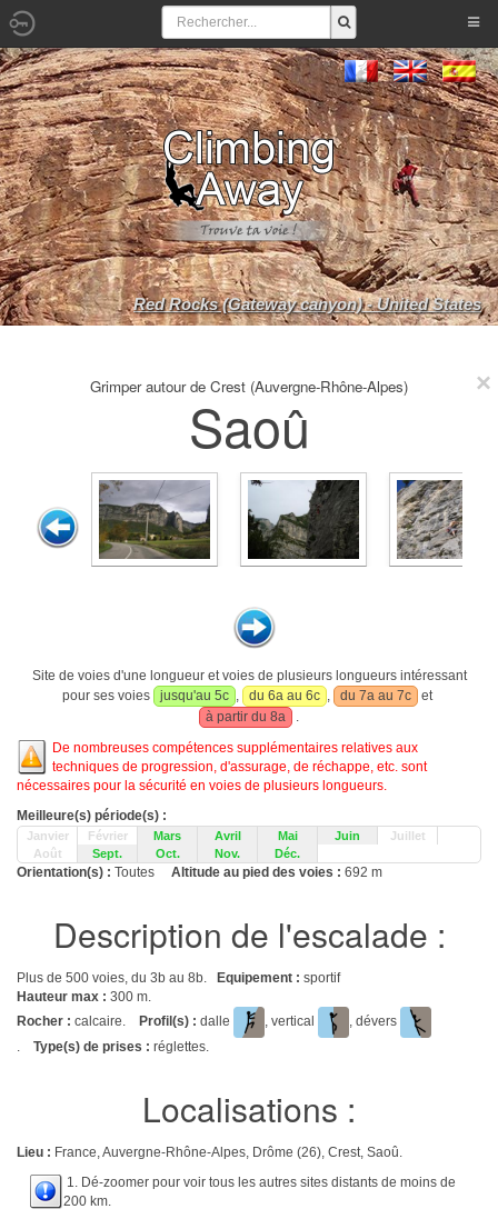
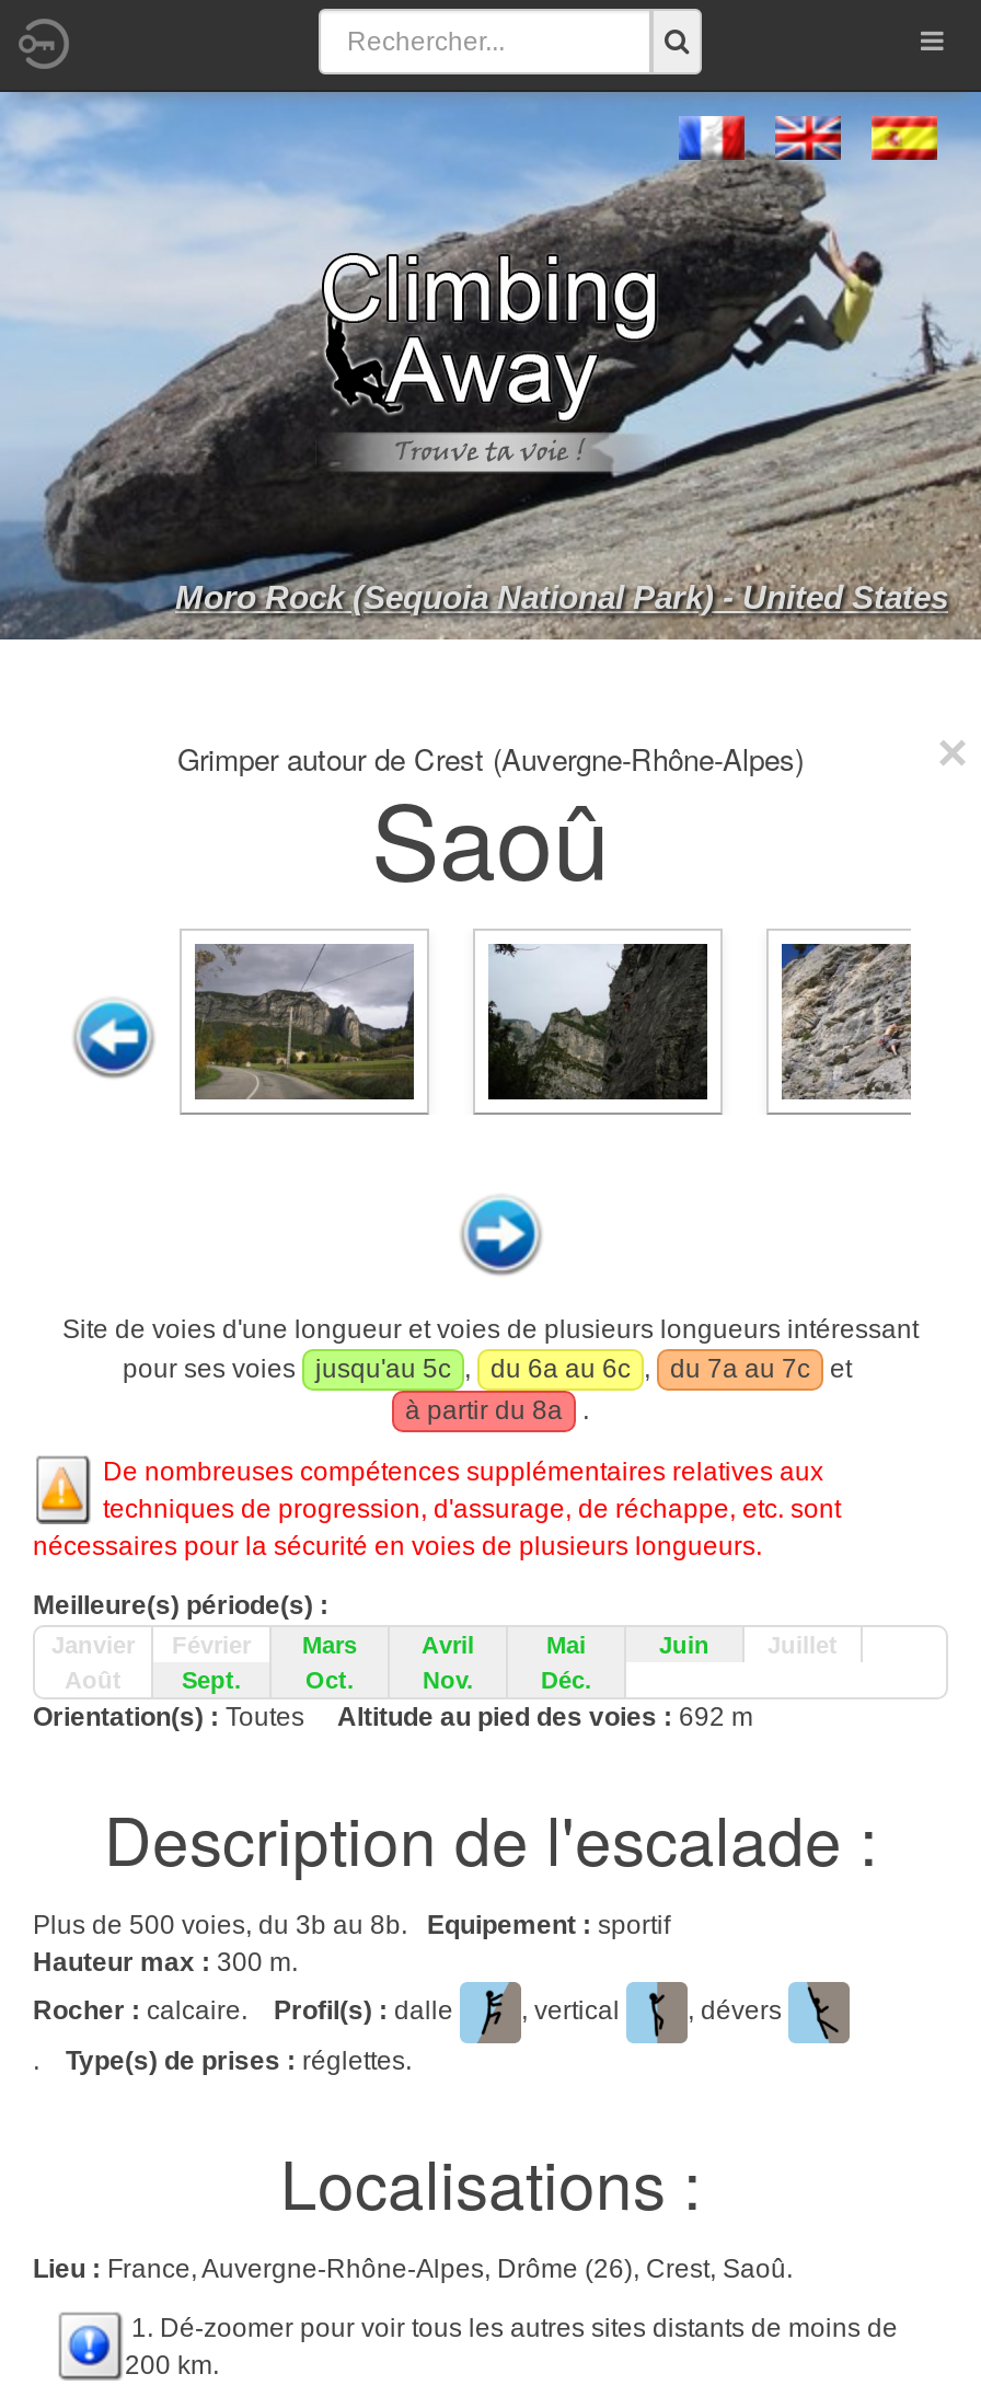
[3,47,495,327] [image] | Red Rocks (Gateway canyon) - United States -> [7,90,974,642] [image] | Moro Rock (Sequoia National Park) - United States

